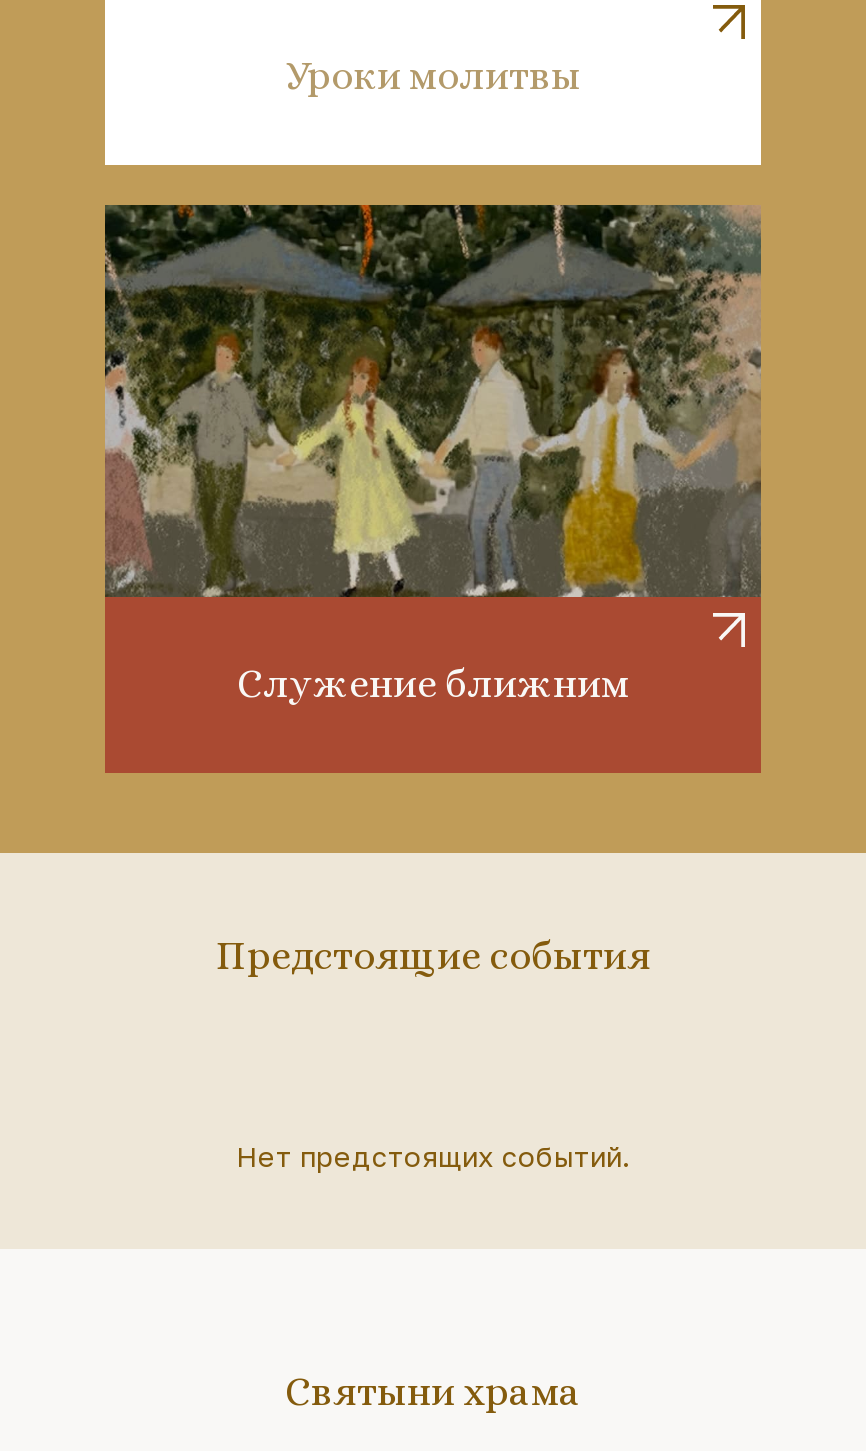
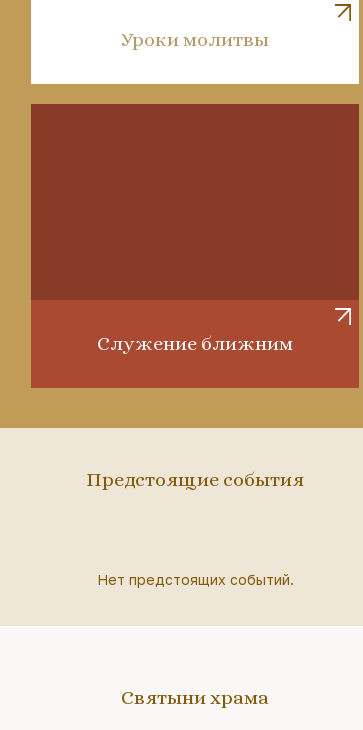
[103,203,761,599] [image] -> none

